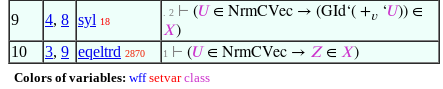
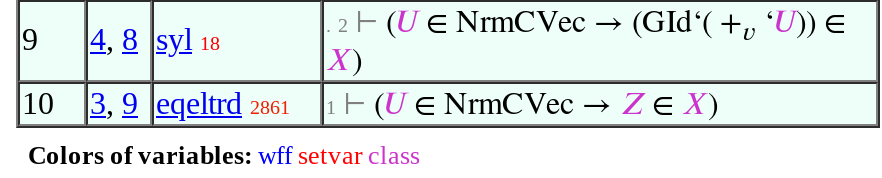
[45,43,145,60] 3, 9 eqeltrd 2870 -> [90,86,290,120] 3, 9 eqeltrd 2861

